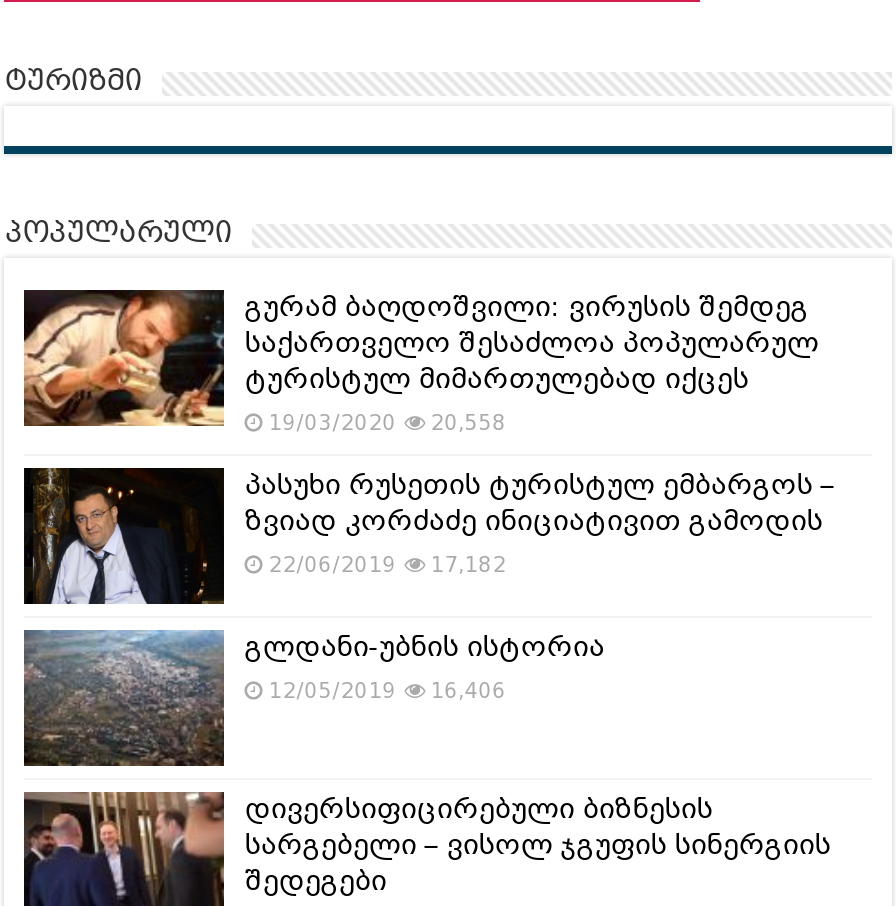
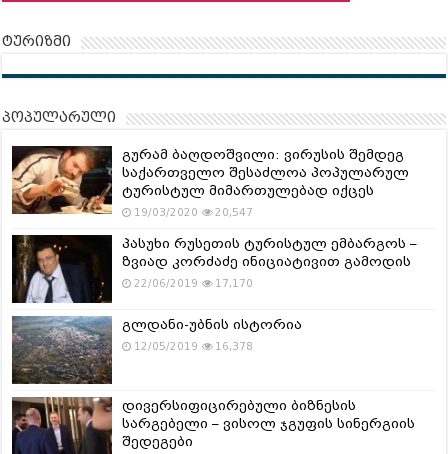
[268,410,506,436] 19/03/2020 20,558 -> [134,206,253,219] 19/03/2020 20,547
[268,552,506,578] 22/06/2019 17,182 -> [134,277,253,290] 22/06/2019 17,170
[268,678,506,704] 12/05/2019 16,406 -> [134,340,253,353] 12/05/2019 16,378

